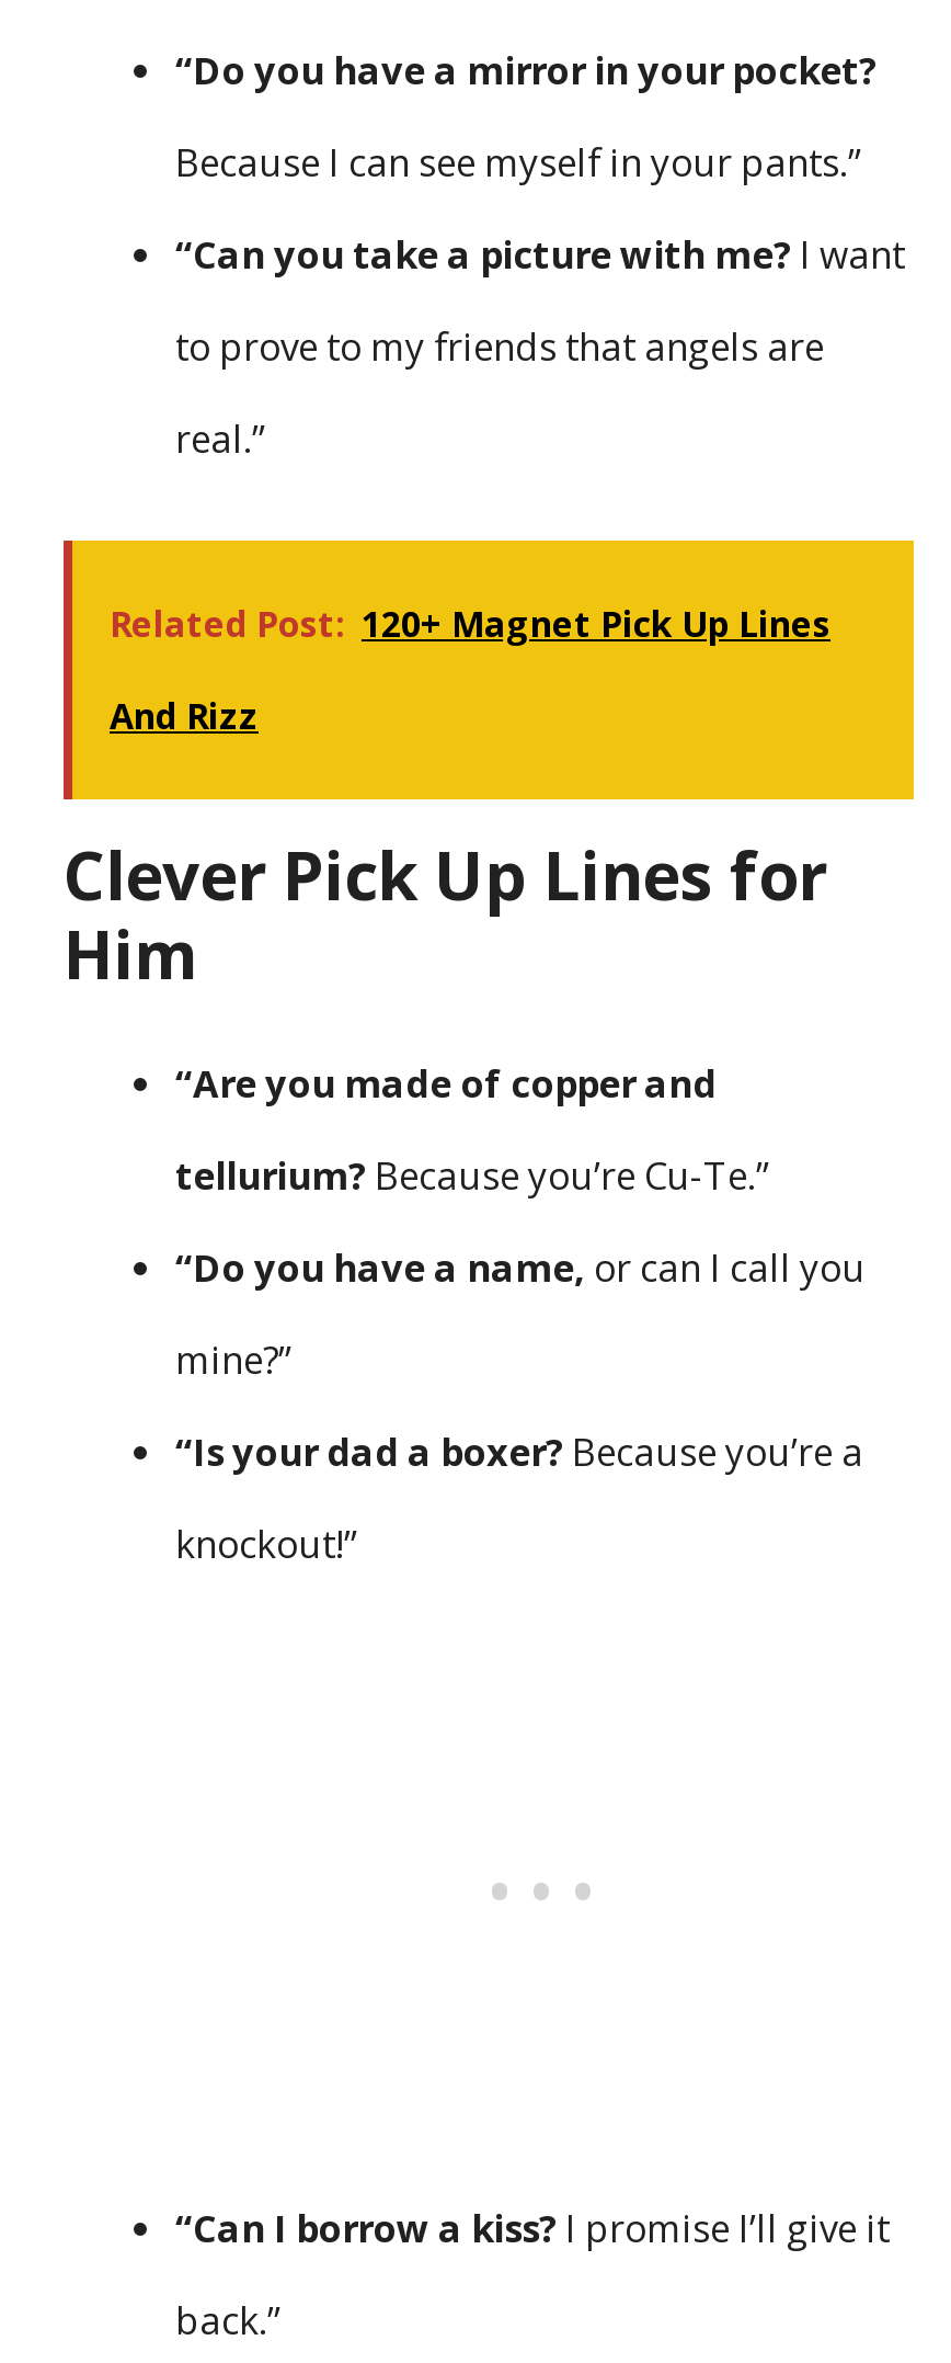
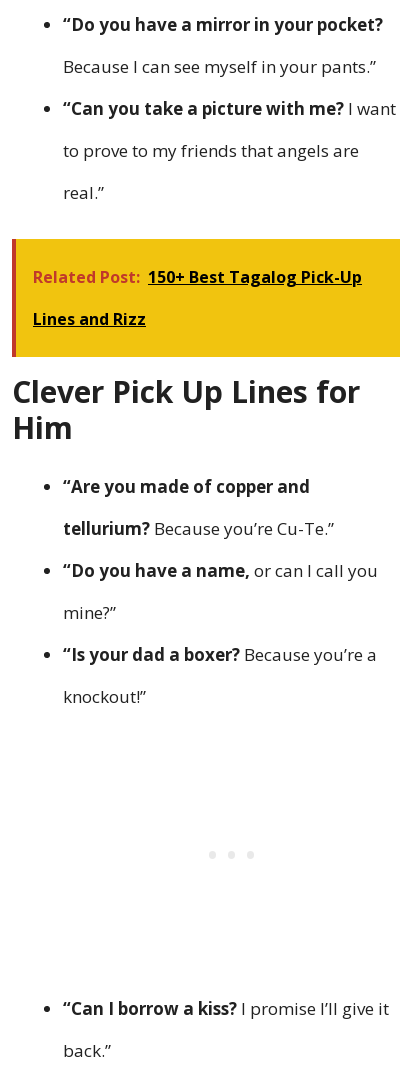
[110,600,830,648] Related Post: 120+ Magnet Pick Up Lines -> [33,266,362,288] Related Post: 150+ Best Tagalog Pick-Up
[110,692,259,741] And Rizz -> [33,308,146,330] Lines and Rizz

